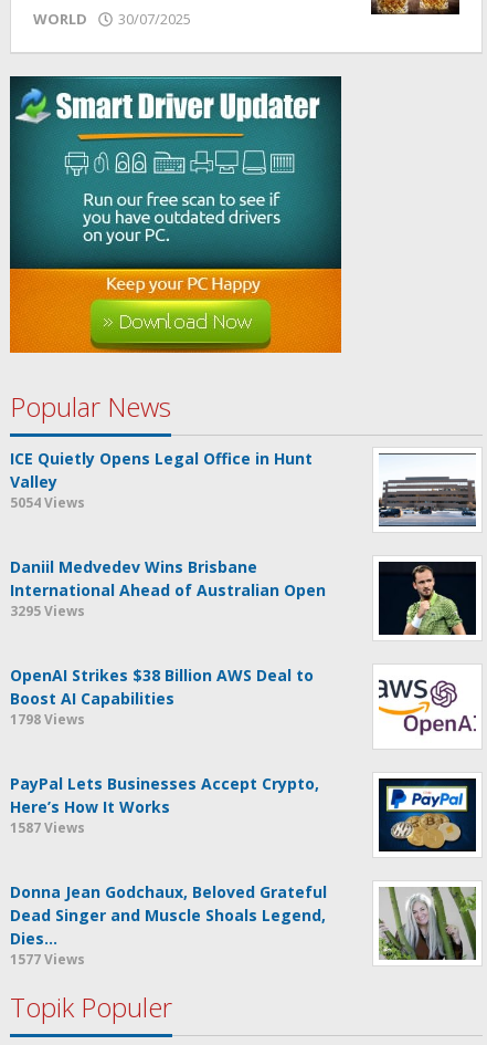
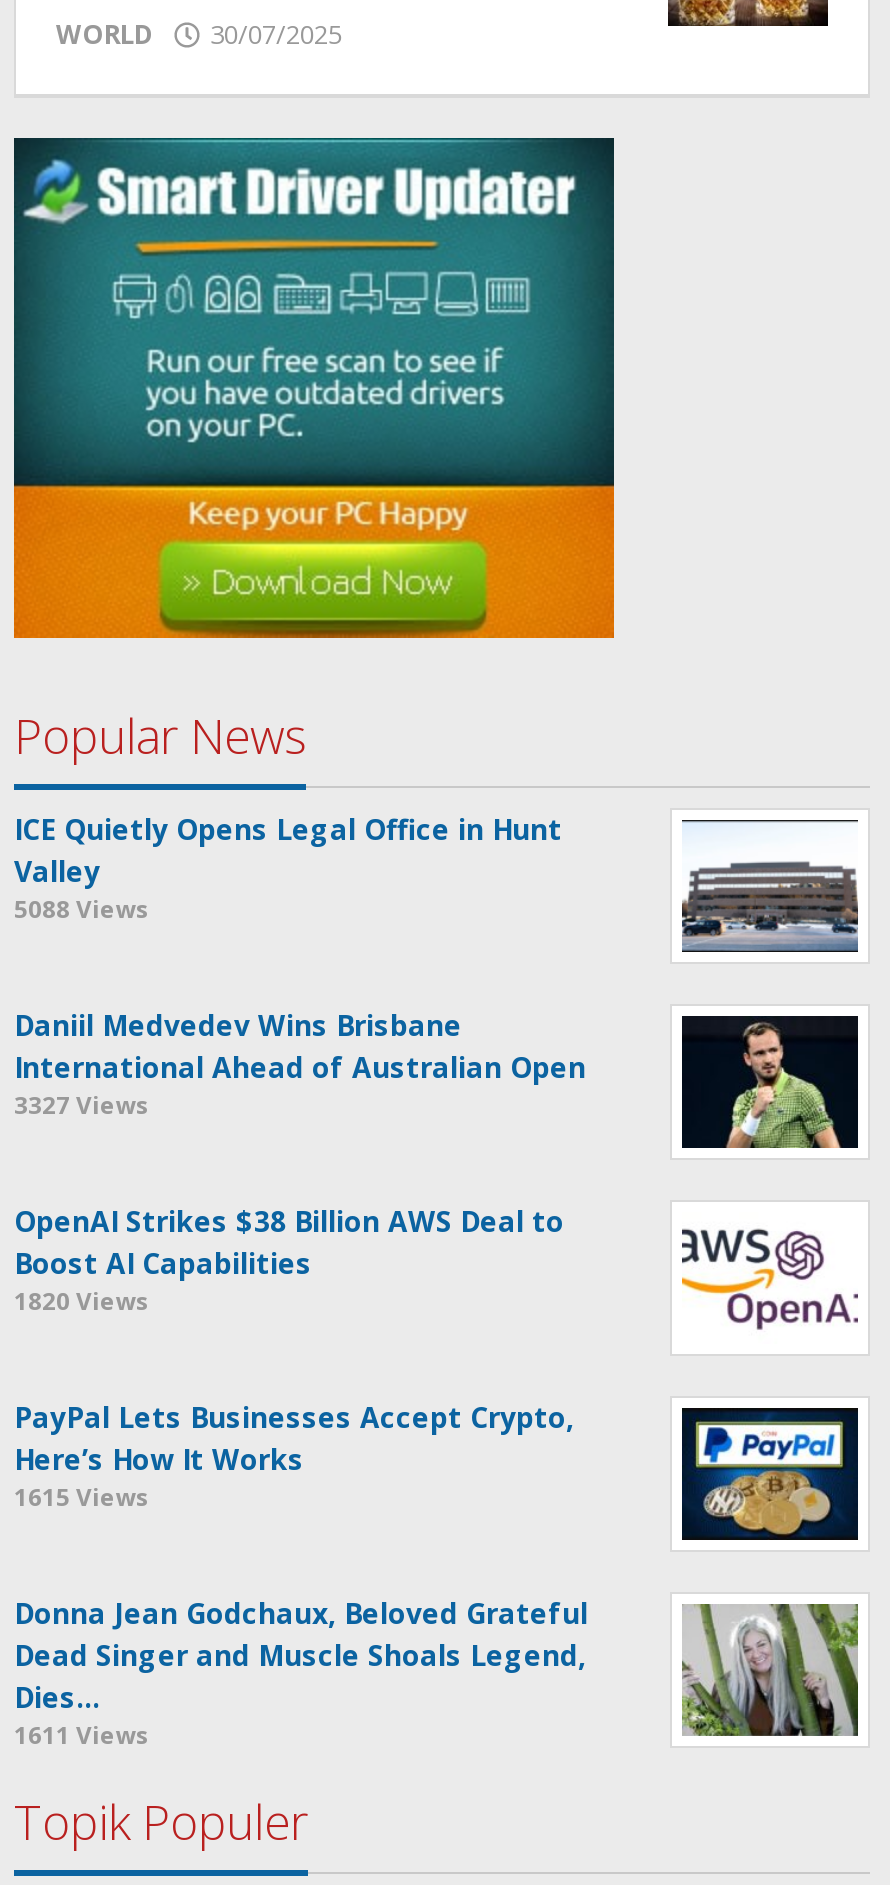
[10,493,85,512] 5054 Views -> [14,892,150,926] 5088 Views
[10,602,85,620] 3295 Views -> [14,1088,150,1122] 3327 Views
[10,710,85,729] 1798 Views -> [14,1284,150,1318] 1820 Views
[10,818,85,837] 1587 Views -> [14,1480,150,1514] 1615 Views
[10,950,85,969] 1577 Views -> [14,1718,150,1752] 1611 Views

